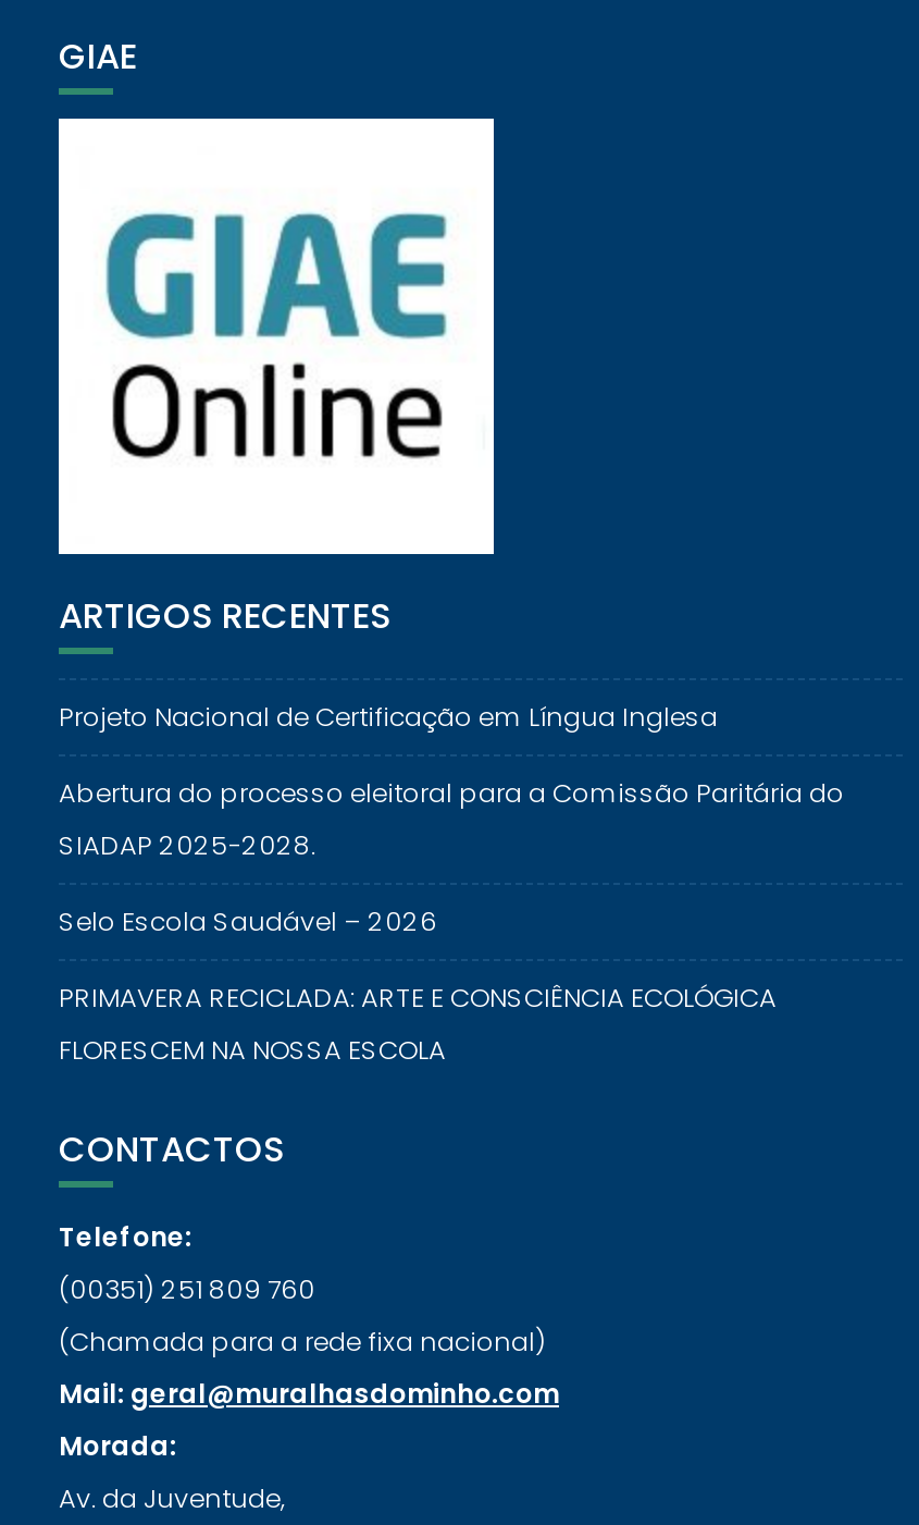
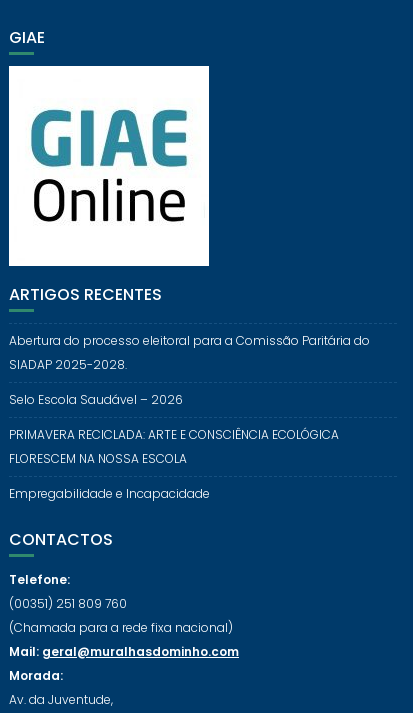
[59,697,718,734] Projeto Nacional de Certificação em Língua Inglesa -> none
moved [59,773,844,1067] -> [9,331,370,466]: Abertura do processo eleitoral para a Comissão Paritária do | SIADAP 2025-2028. | Selo Escola Saudável – 2026 | PRIMAVERA RECICLADA: ARTE E CONSCIÊNCIA ECOLÓGICA | FLORESCEM NA NOSSA ESCOLA
none -> [9,484,210,501] Empregabilidade e Incapacidade

